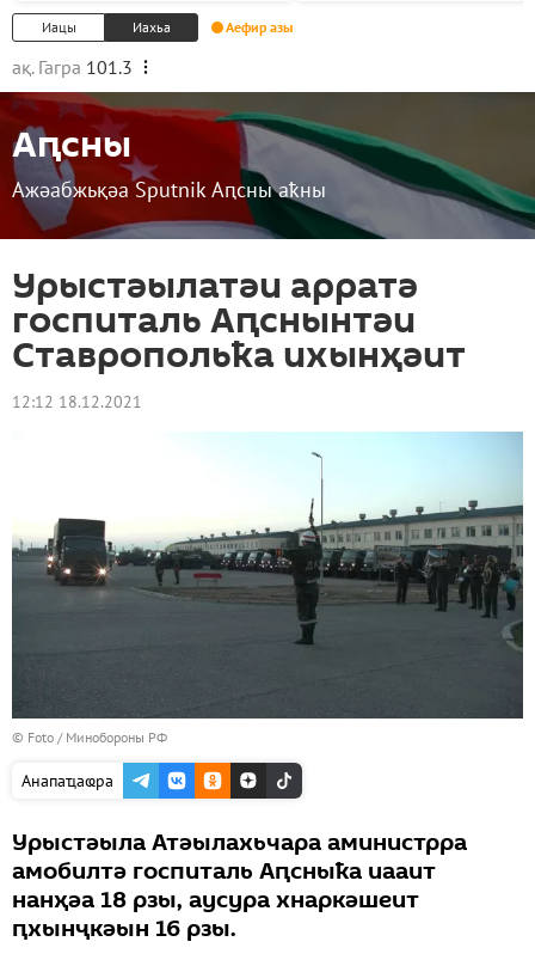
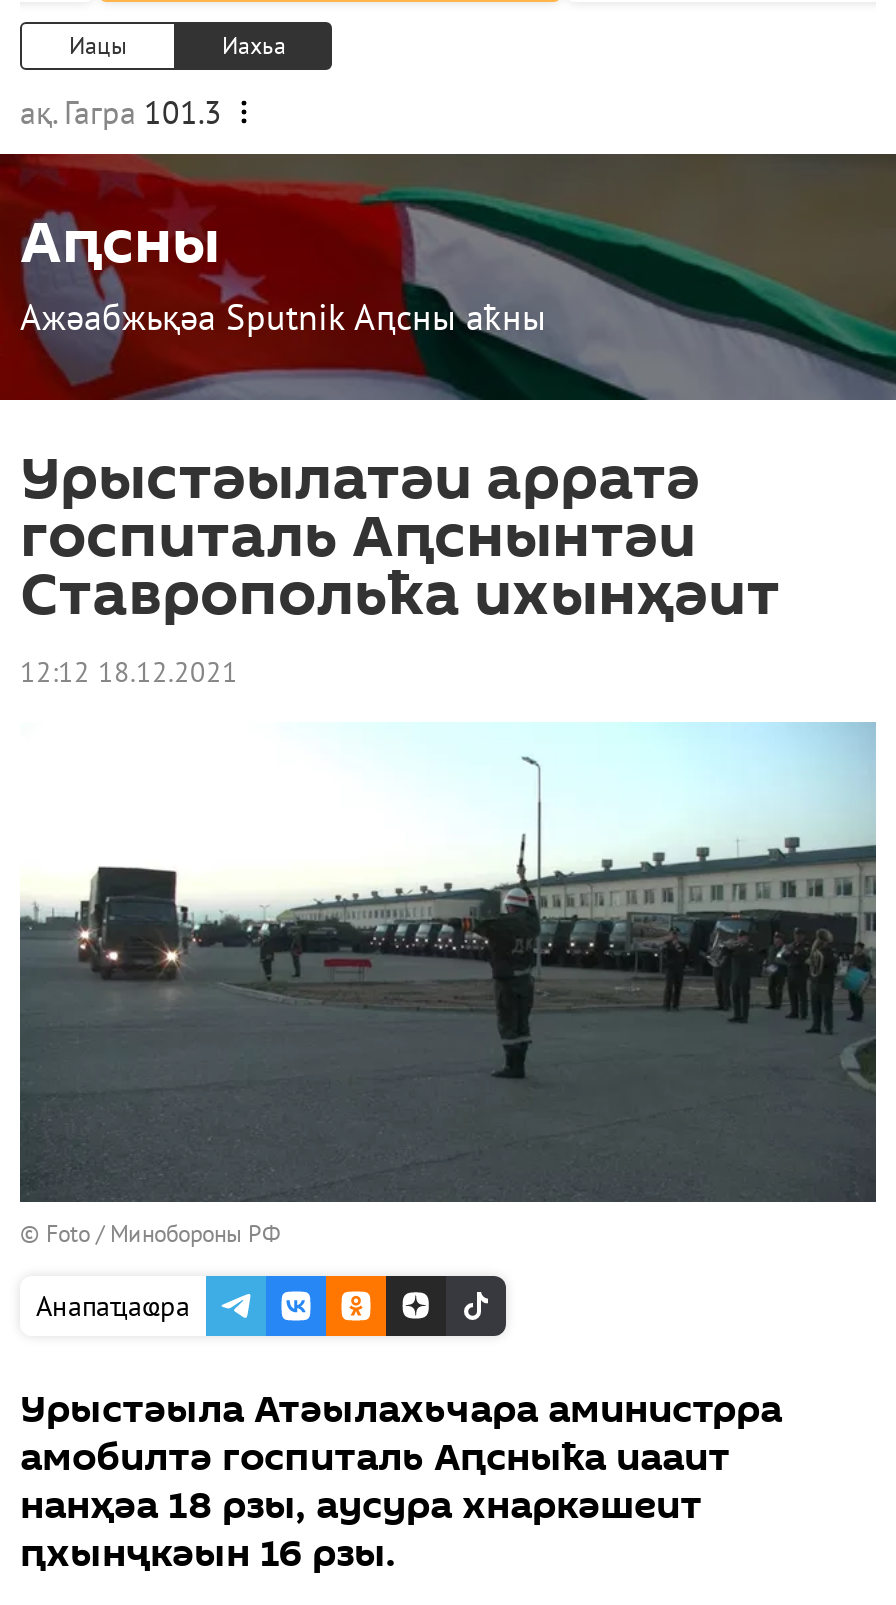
[226,18,293,36] Аефир азы -> none

